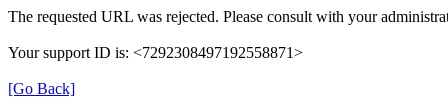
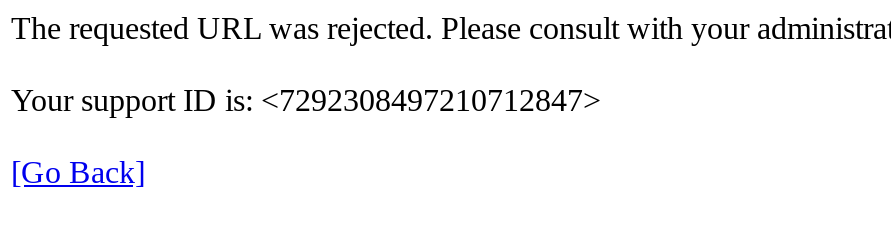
[8,44,303,61] Your support ID is: <7292308497192558871> -> [11,83,601,117] Your support ID is: <7292308497210712847>

